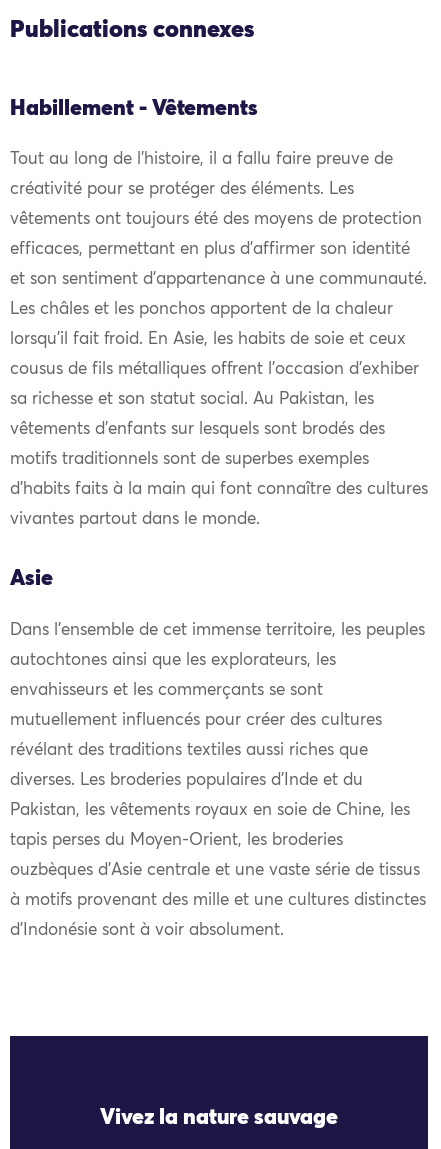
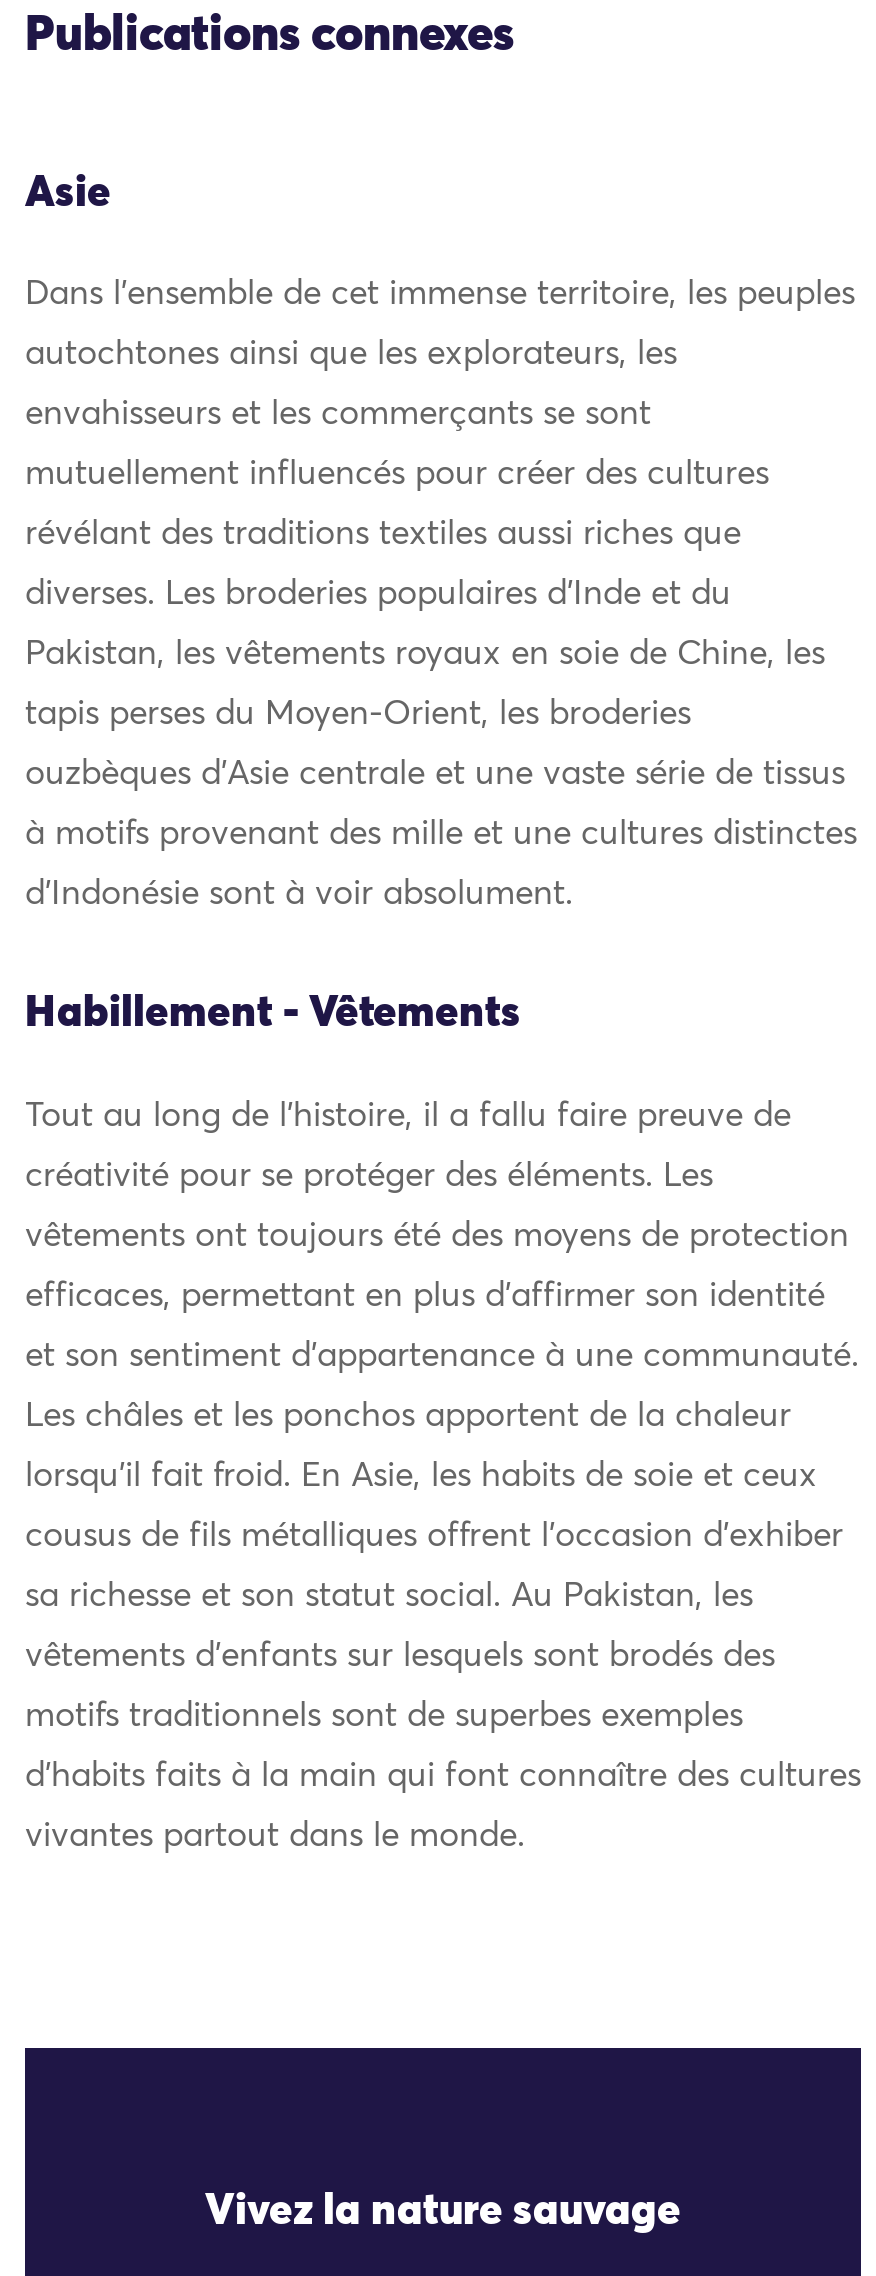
moved [10,97,428,528] -> [25,993,861,1854]: Habillement - Vêtements | Tout au long de l’histoire, il a fallu faire preuve de | créativité pour se protéger des éléments. Les | ... | d’habits faits à la main qui font connaître des cultures | vivantes partout dans le monde.
moved [10,568,426,939] -> [25,171,857,913]: Asie | Dans l’ensemble de cet immense territoire, les peuples | autochtones ainsi que les explorateurs, les | ... | à motifs provenant des mille et une cultures distinctes | d’Indonésie sont à voir absolument.

